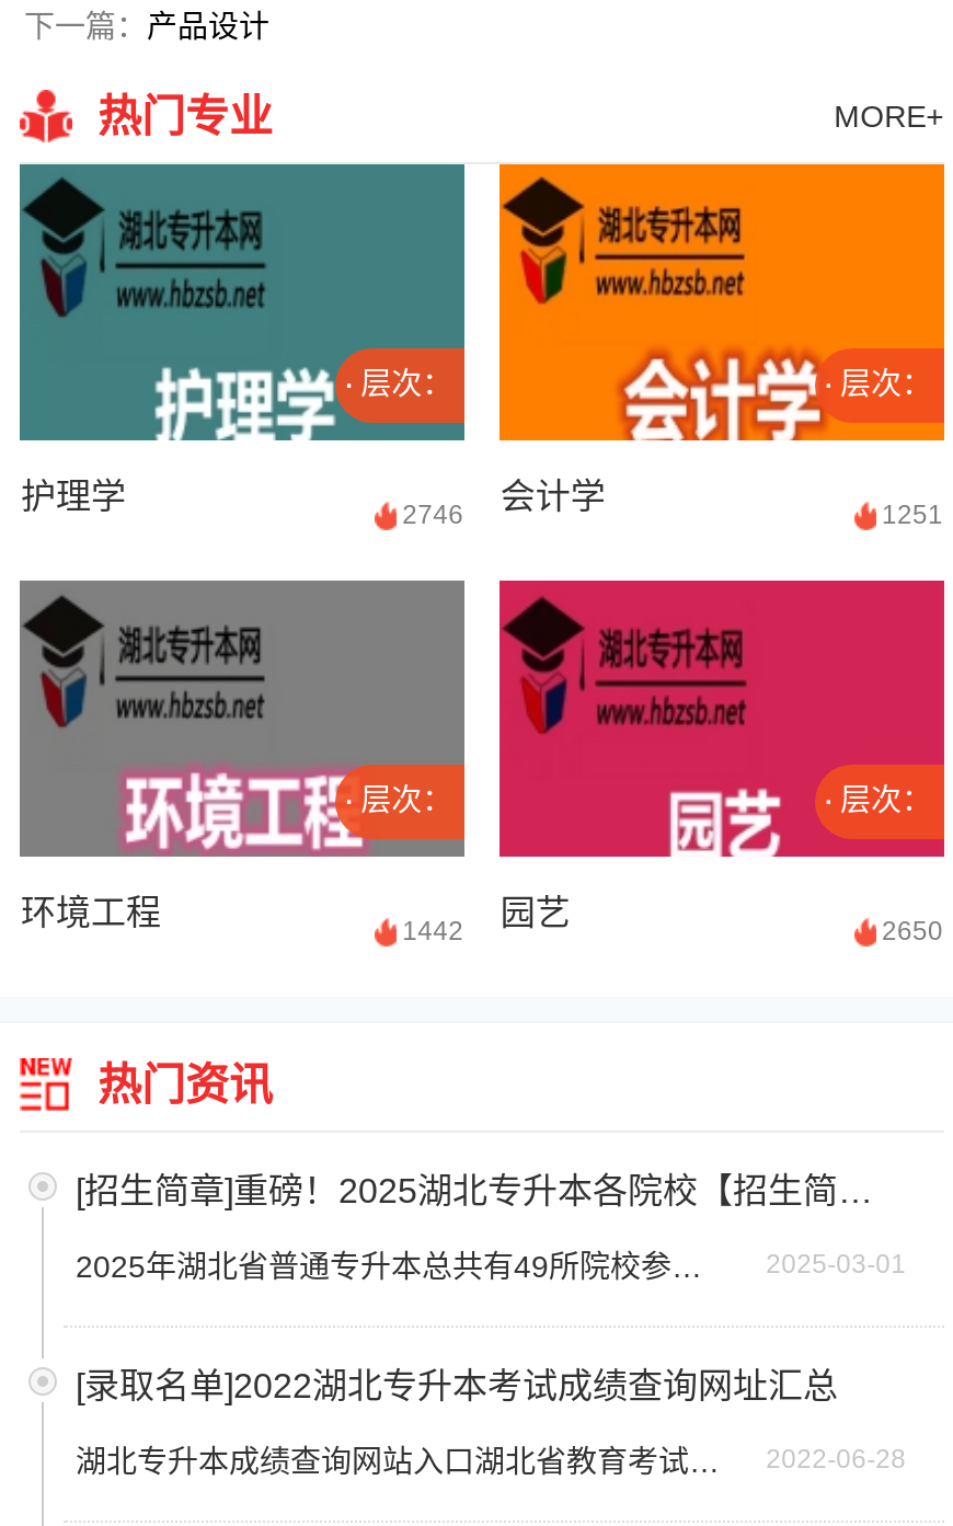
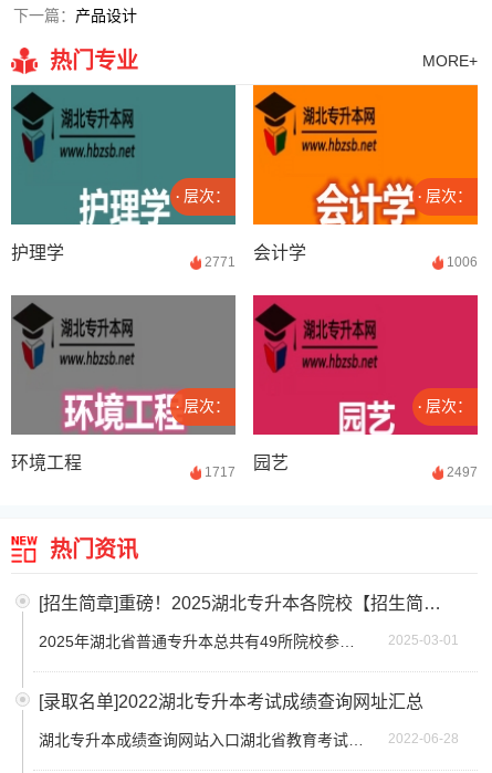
[402,478,606,529] 2746 会计学 -> [204,243,307,269] 2771 会计学
[882,499,943,529] 1251 -> [446,254,477,269] 1006
[402,894,570,946] 1442 园艺 -> [204,454,289,480] 1717 园艺
[882,915,943,946] 2650 -> [446,464,477,480] 2497

